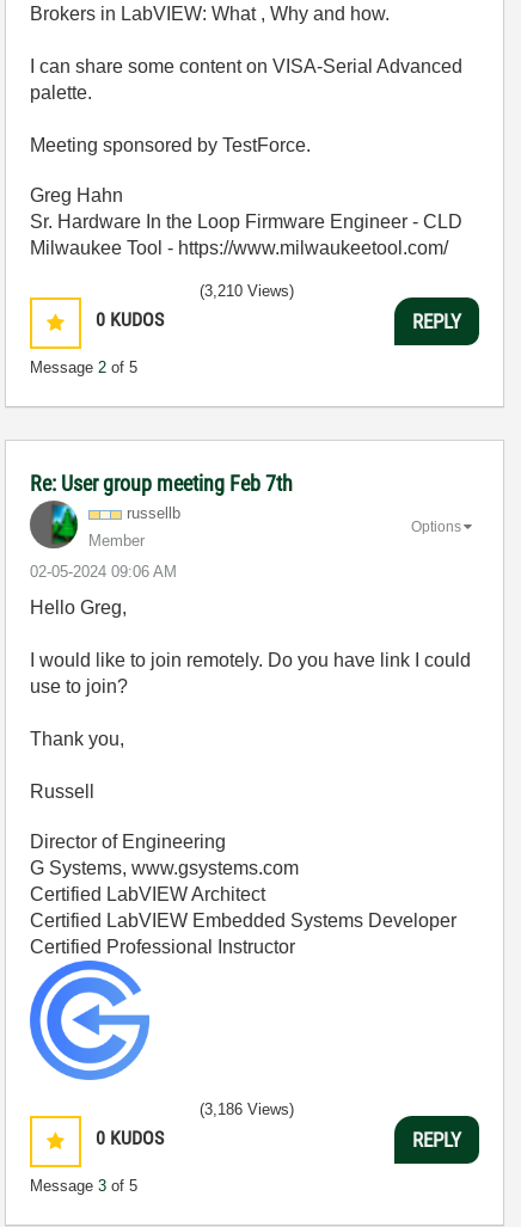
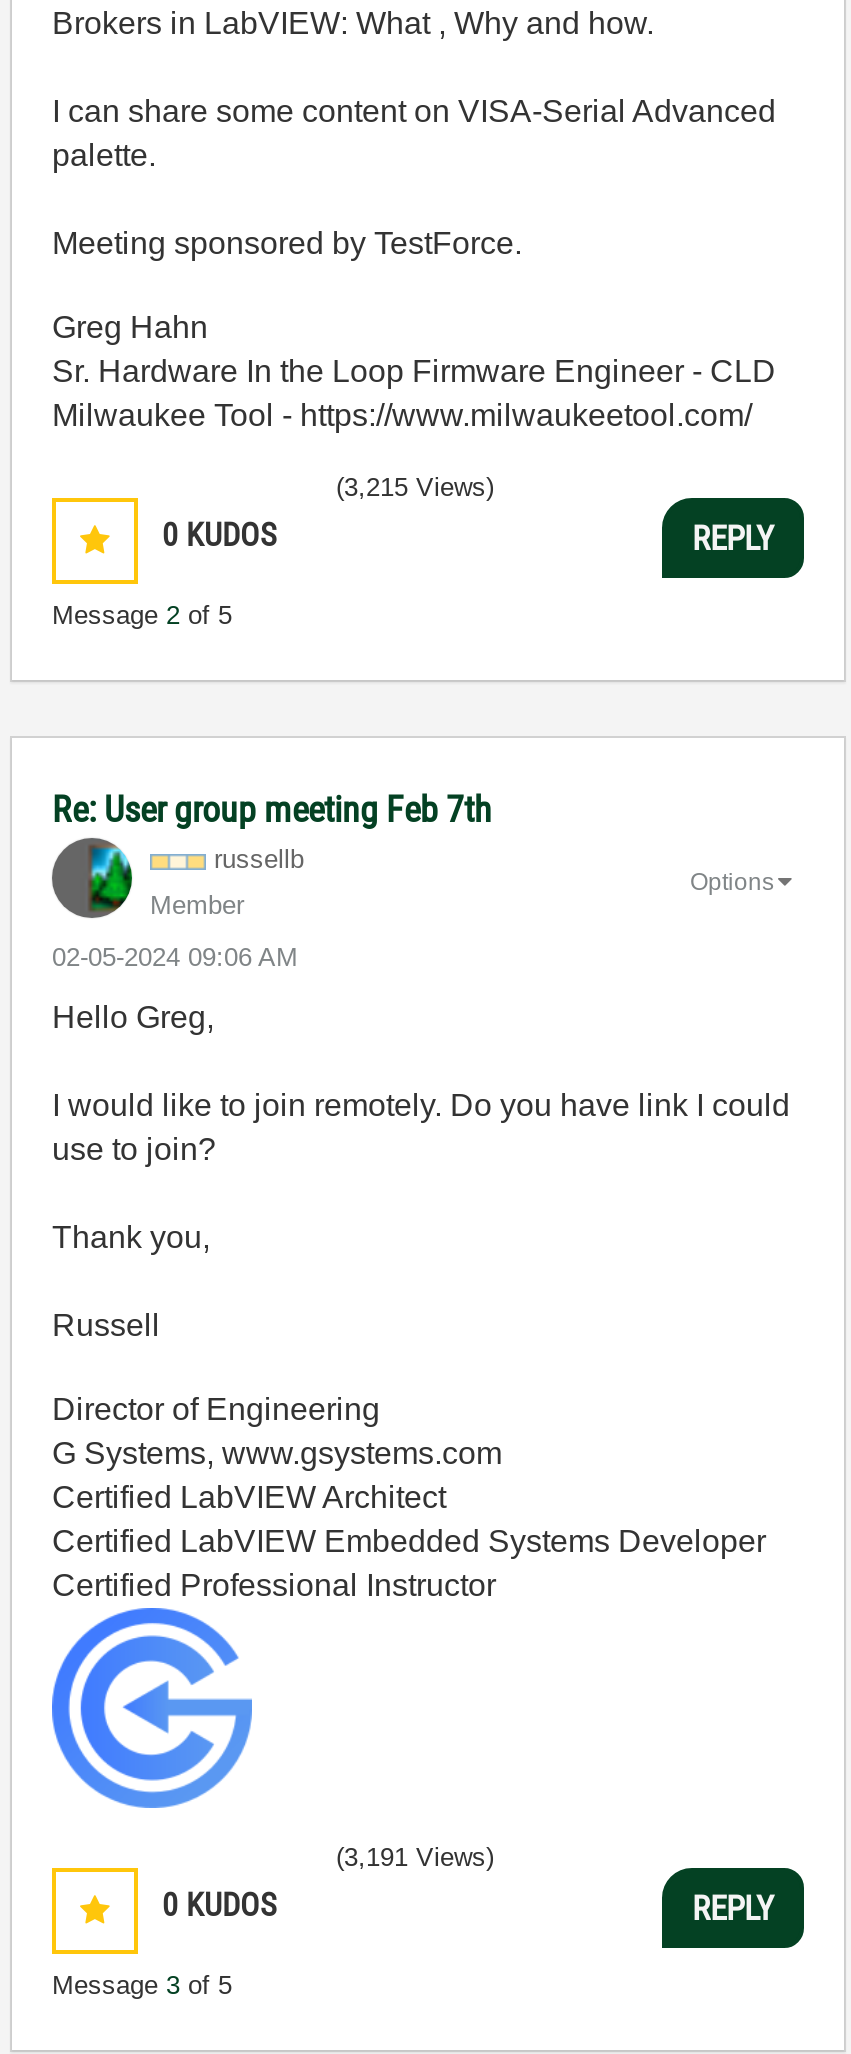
[200,282,294,300] (3,210 Views) -> [336,472,494,502] (3,215 Views)
[200,1100,294,1118] (3,186 Views) -> [336,1842,494,1872] (3,191 Views)

